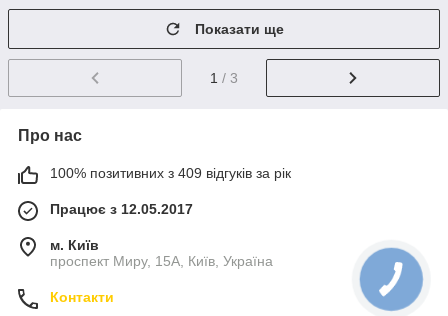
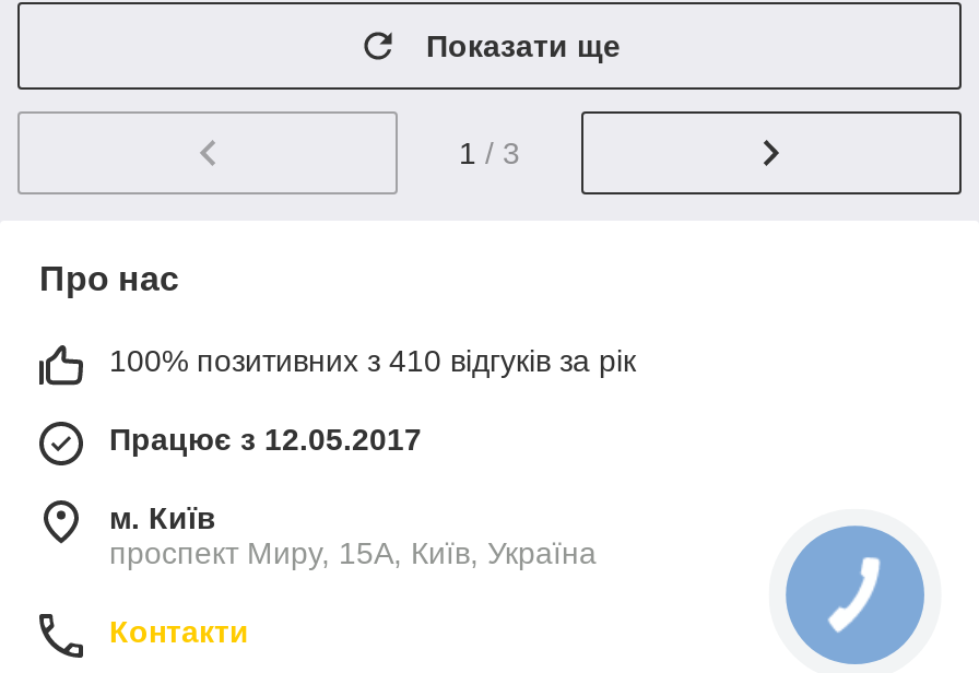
[50,165,291,181] 100% позитивних з 409 відгуків за рік -> [109,343,636,378] 100% позитивних з 410 відгуків за рік

